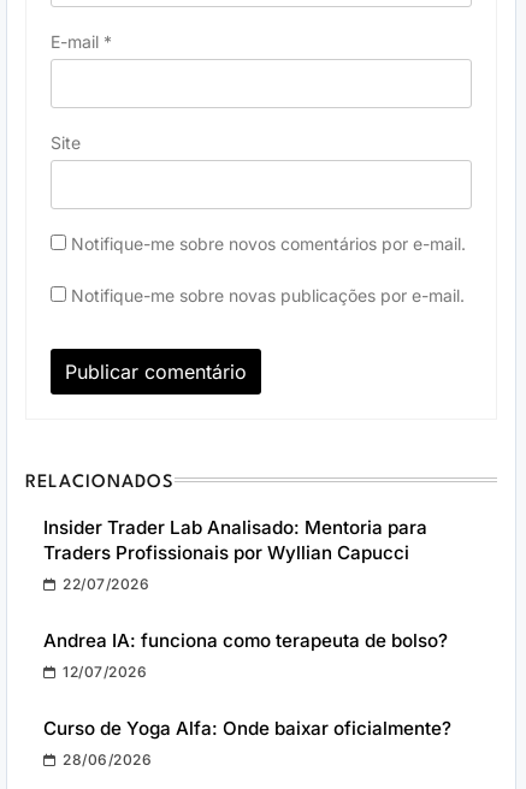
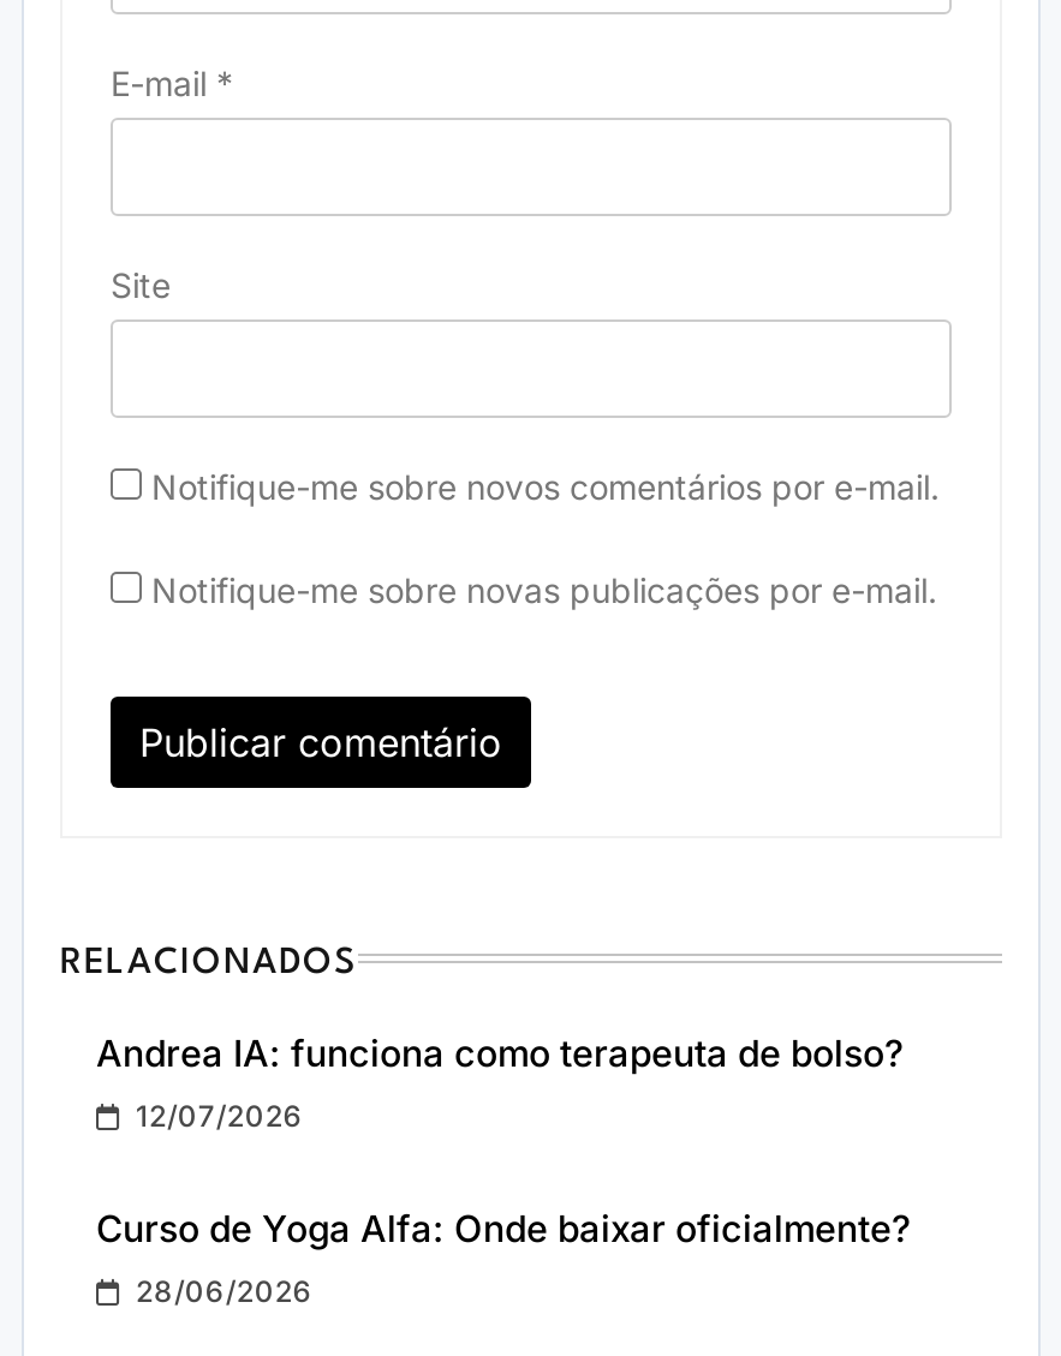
[43,516,427,593] Insider Trader Lab Analisado: Mentoria para | Traders Profissionais por Wyllian Capucci | 22/07/2026 -> none

